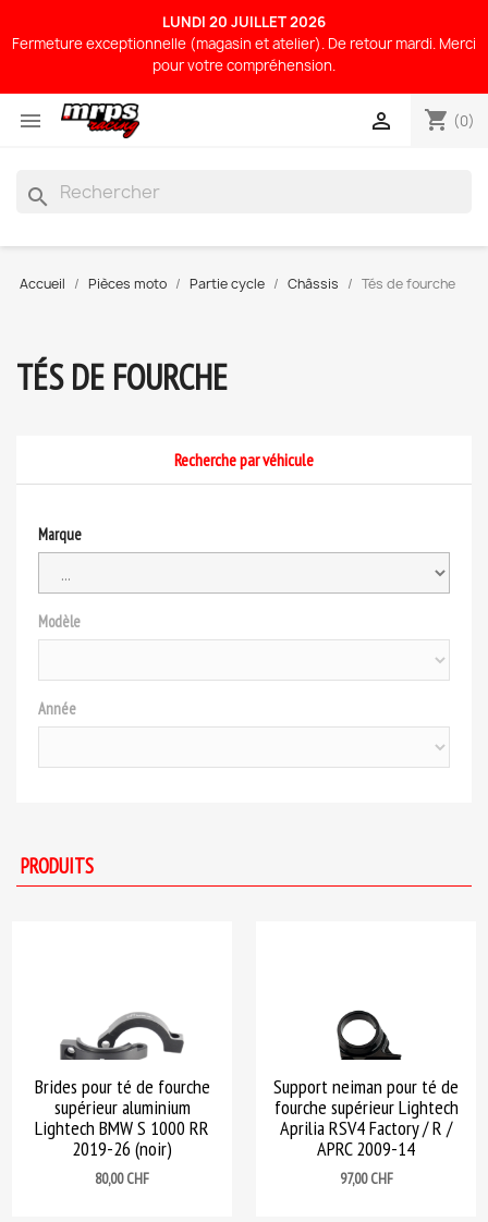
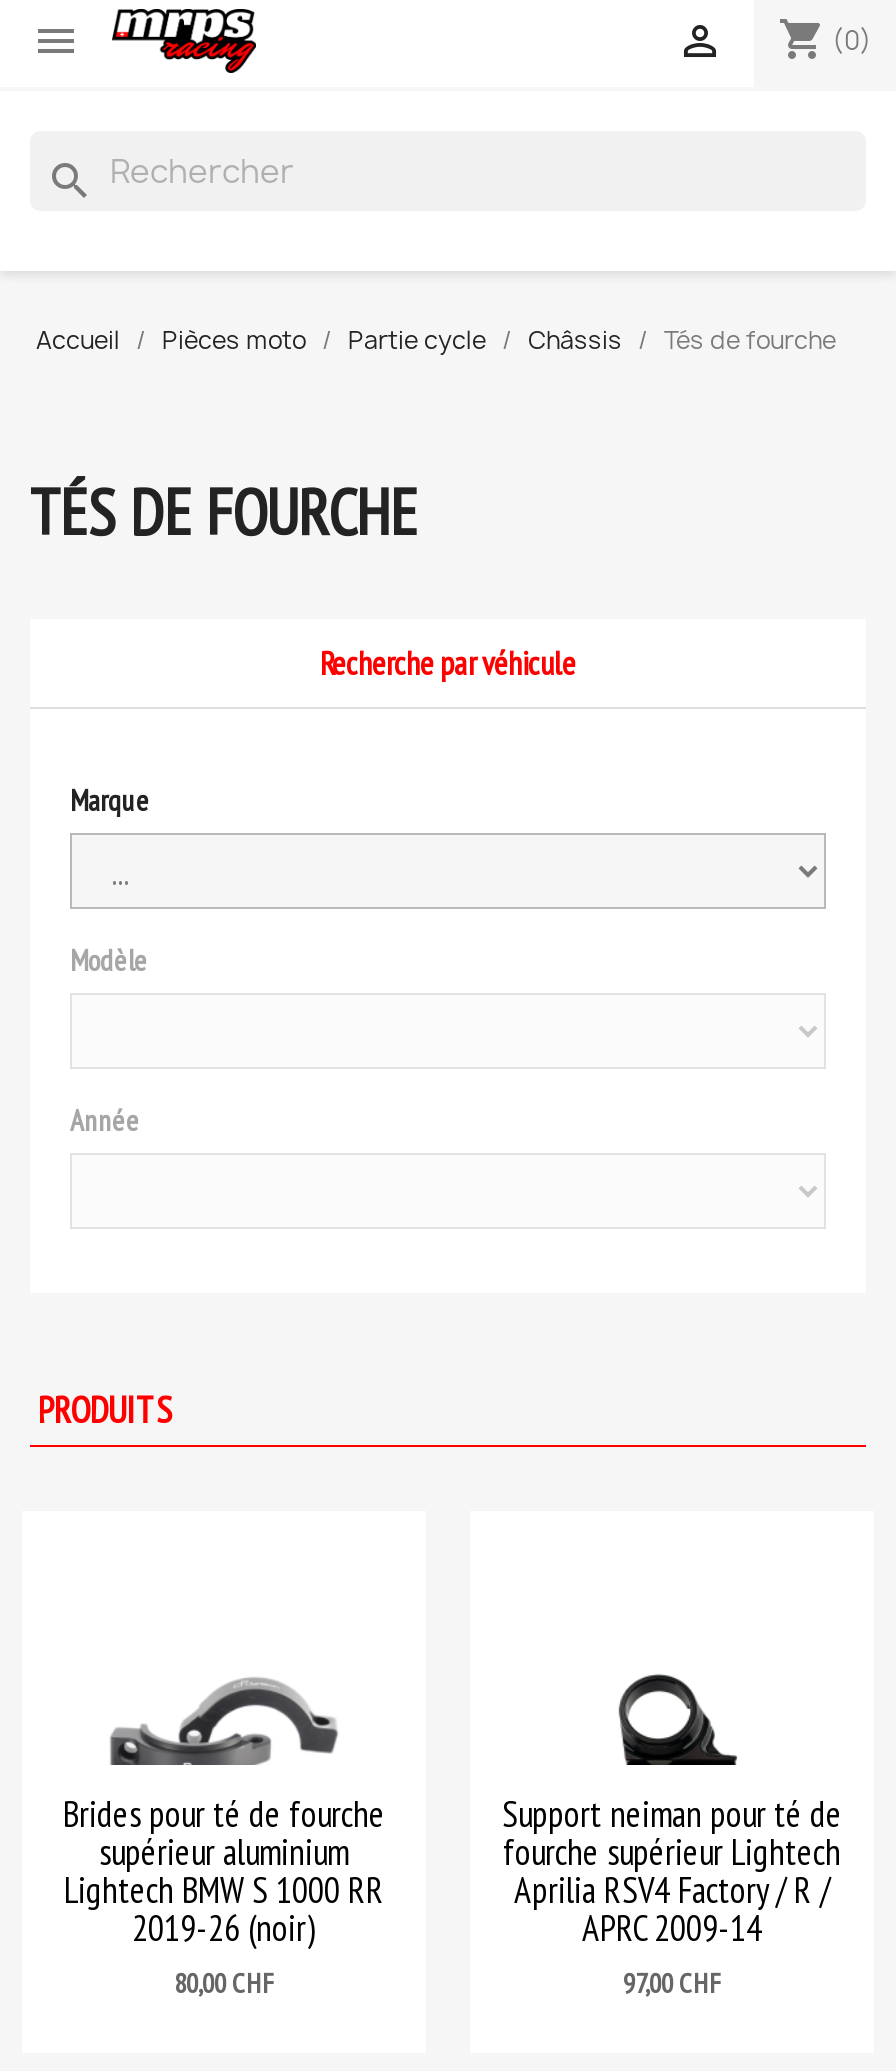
[12,12,476,75] LUNDI 20 JUILLET 2026 | Fermeture exceptionnelle (magasin et atelier). De retour mardi. Merci | pour votre compréhension. -> none

